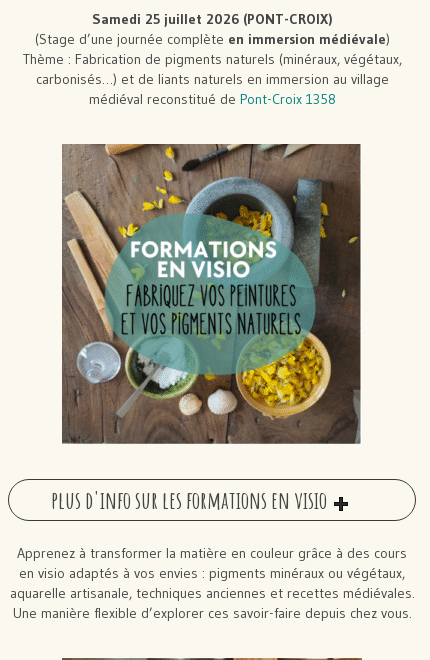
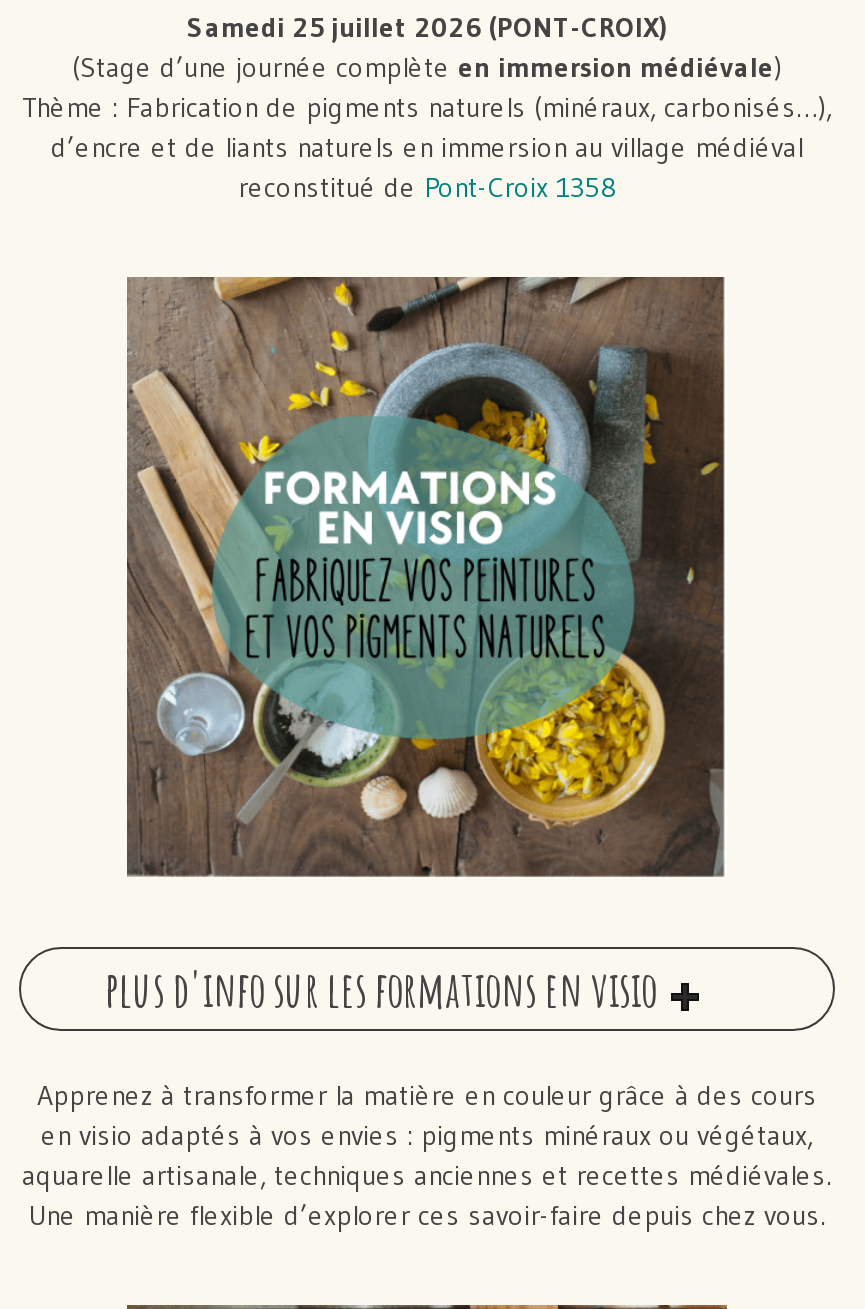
[22,50,401,108] Thème : Fabrication de pigments naturels (minéraux, végétaux, | carbonisés…) et de liants naturels en immersion au village | médiéval reconstitué de Pont-Croix 1358 -> [22,89,832,205] Thème : Fabrication de pigments naturels (minéraux, carbonisés…), | d’encre et de liants naturels en immersion au village médiéval | reconstitué de Pont-Croix 1358

